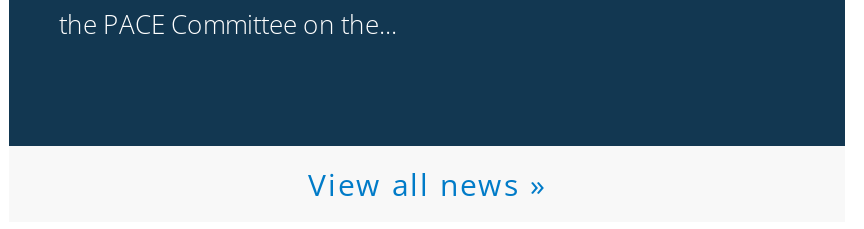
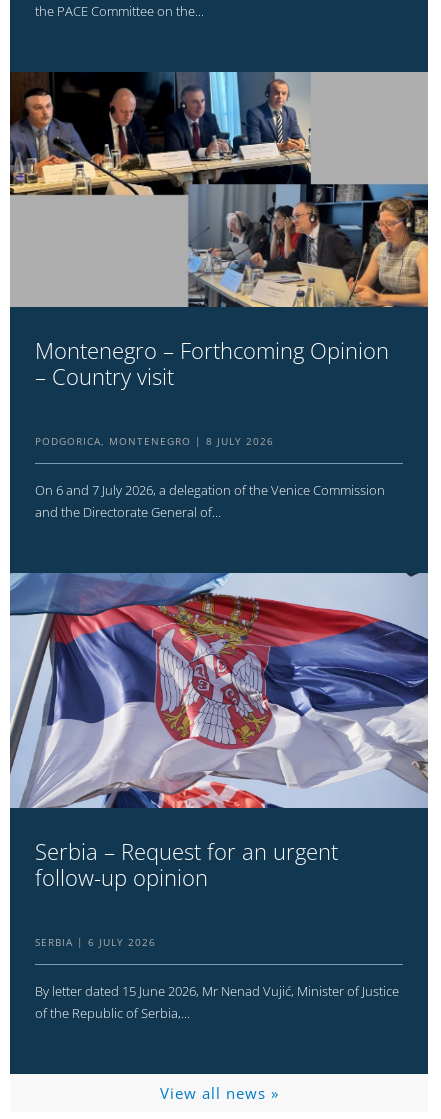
none -> [9,71,429,521] [image] | Montenegro – Forthcoming Opinion | – Country visit | PODGORICA, MONTENEGRO | 8 JULY 2026 | On 6 and 7 July 2026, a delegation of the Venice Commission | and the Directorate General of...
none -> [10,572,429,1022] [image] | Serbia – Request for an urgent | follow-up opinion | SERBIA | 6 JULY 2026 | By letter dated 15 June 2026, Mr Nenad Vujić, Minister of Justice | of the Republic of Serbia,...

